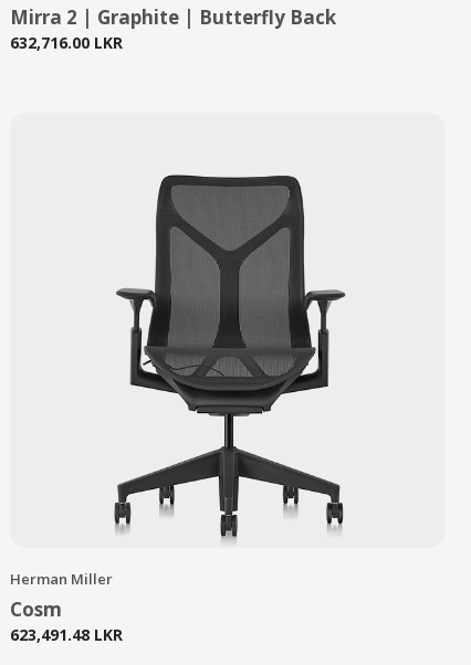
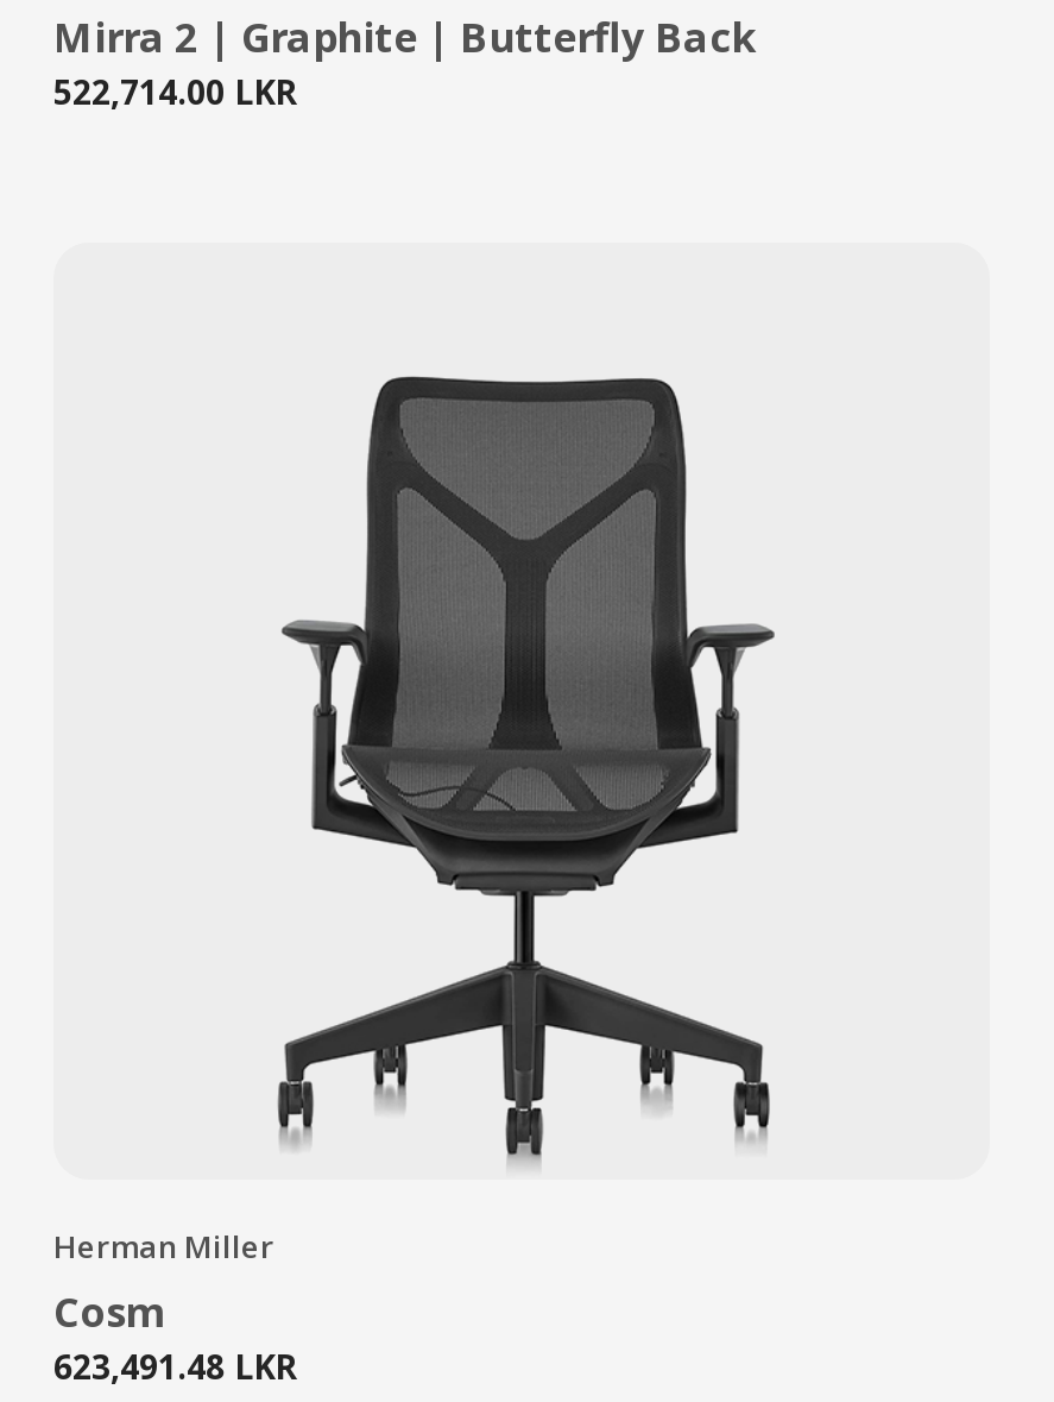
[10,32,123,53] 632,716.00 LKR -> [53,69,296,115] 522,714.00 LKR

